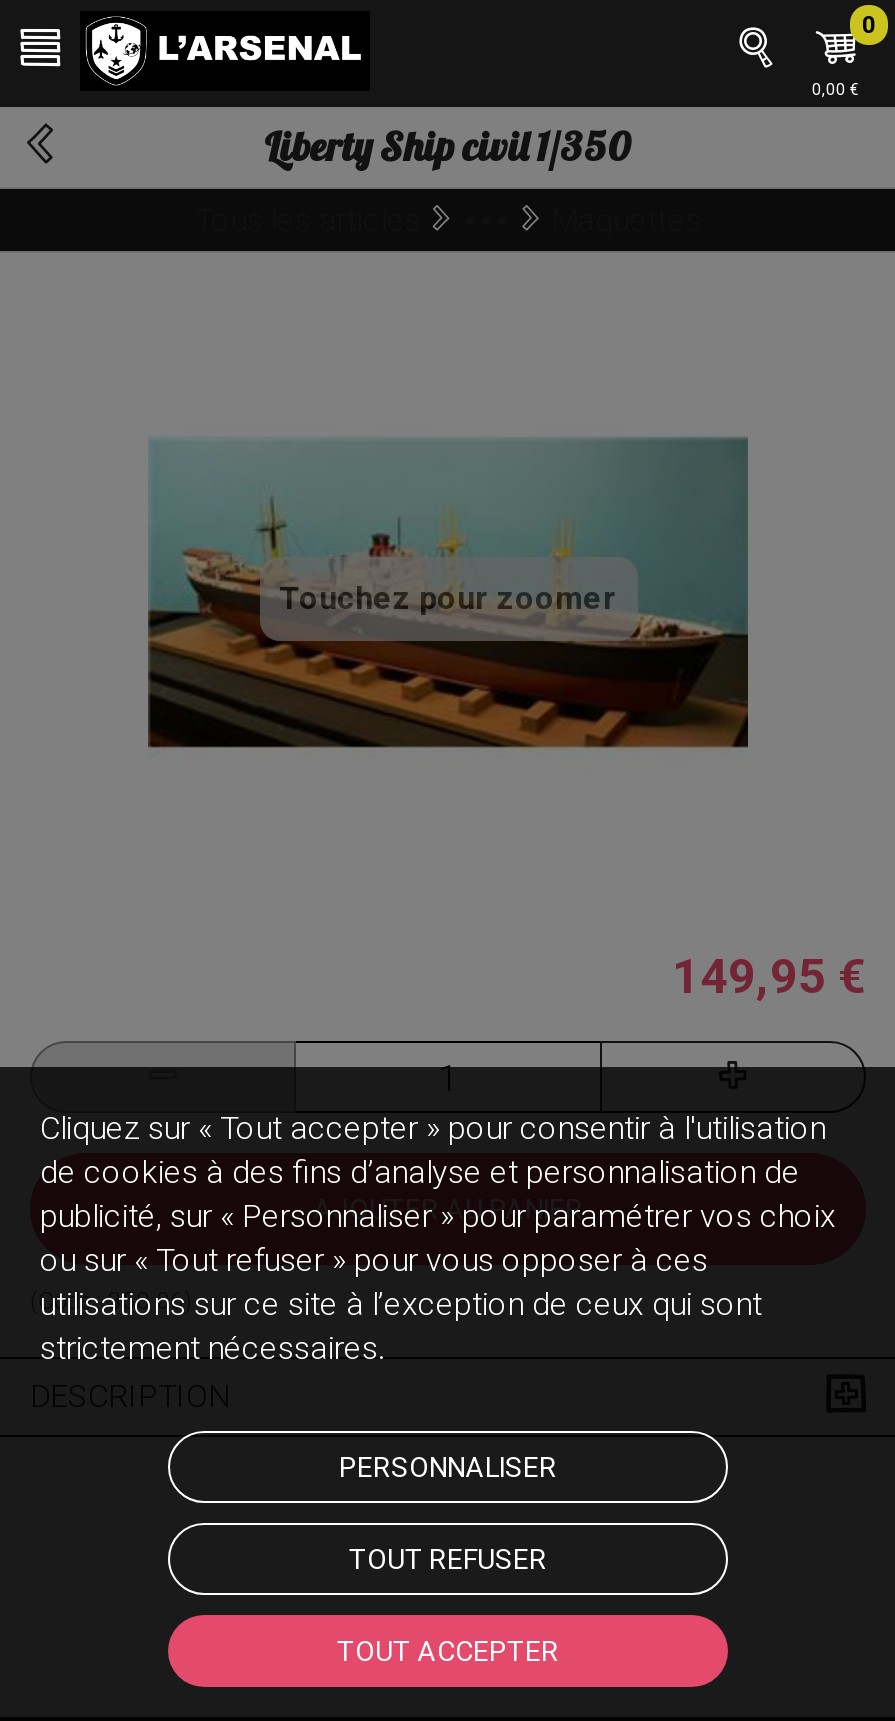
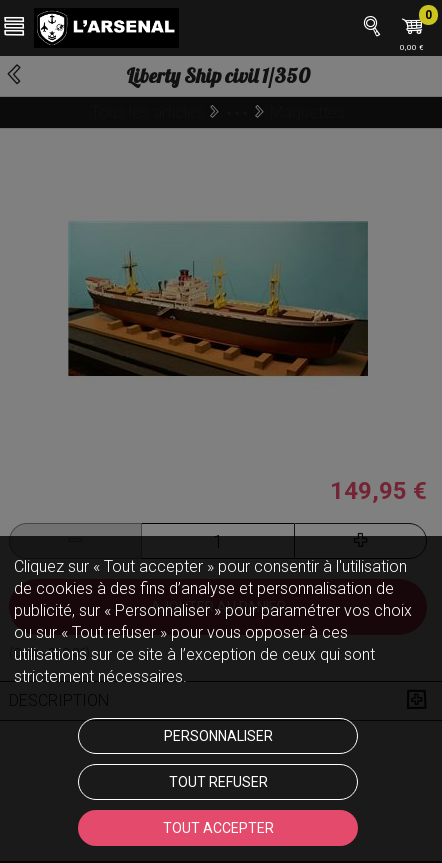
[279,579,617,617] Touchez pour zoomer -> none

